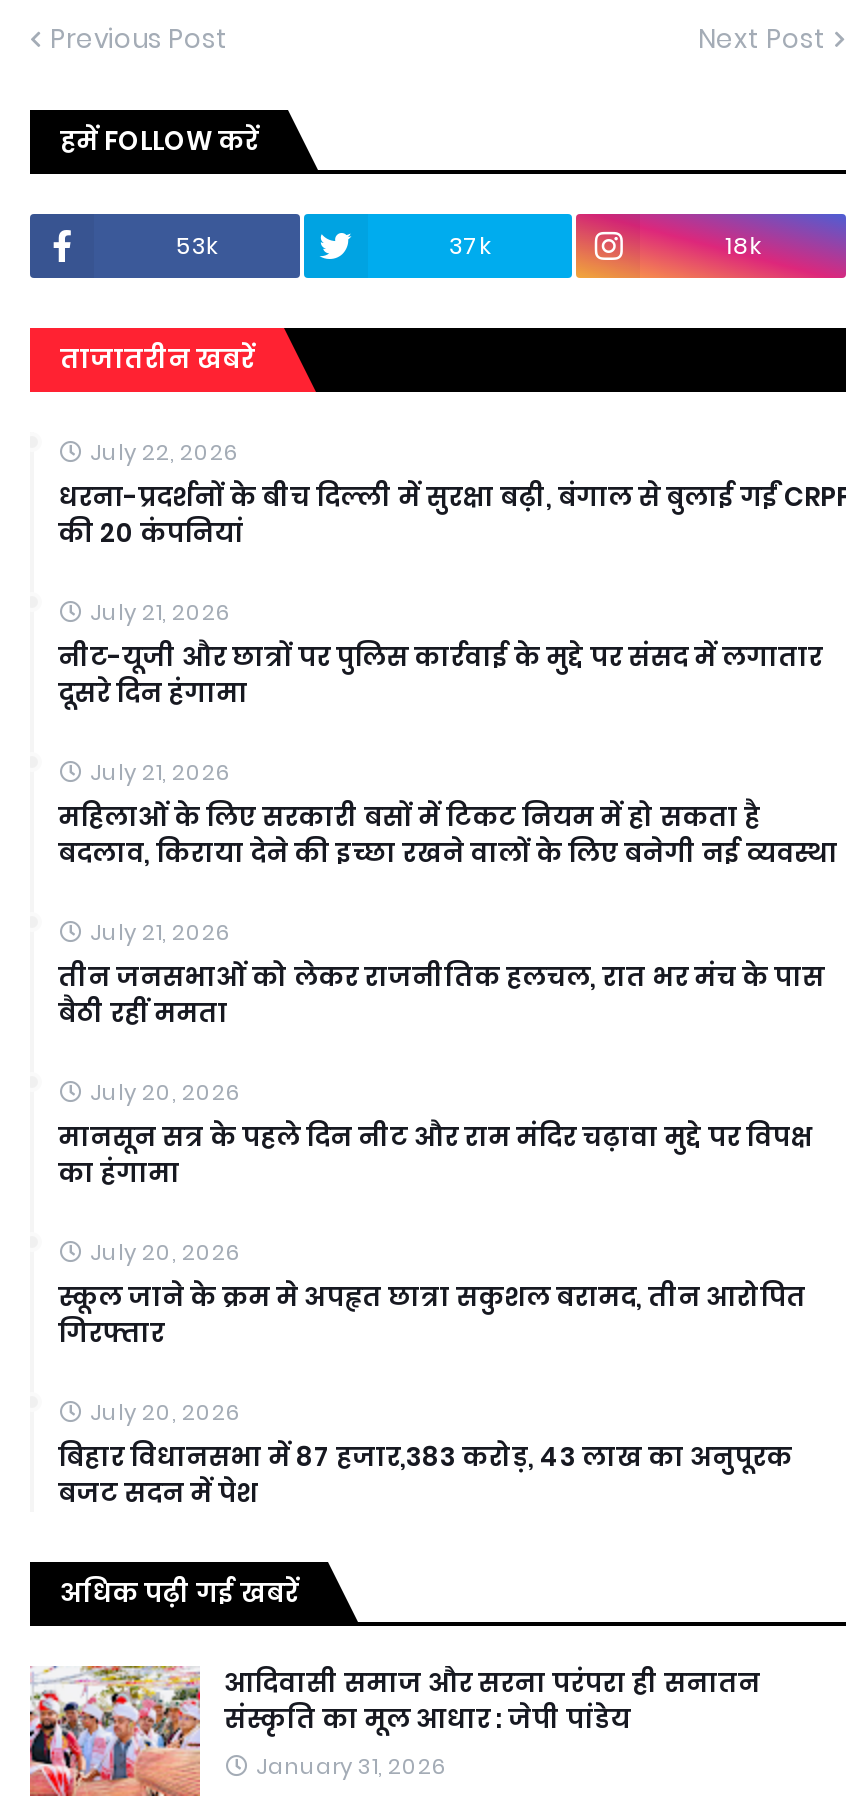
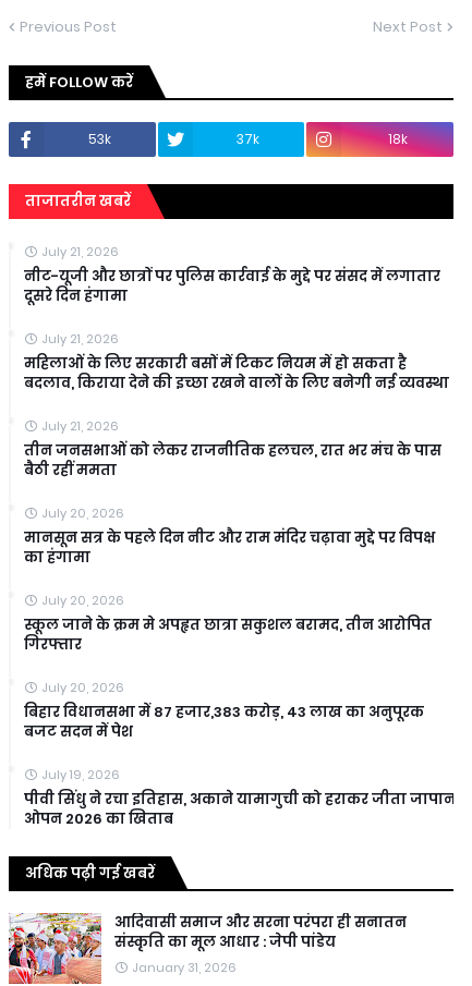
[58,435,850,551] July 22, 2026 | धरना-प्रदर्शनों के बीच दिल्ली में सुरक्षा बढ़ी, बंगाल से बुलाई गईं CRPF | की 20 कंपनियां -> none
moved [58,595,838,1511] -> [24,242,449,741]: July 21, 2026 | नीट-यूजी और छात्रों पर पुलिस कार्रवाई के मुद्दे पर संसद में लगातार | दूसरे दिन हंगामा | ... | बिहार विधानसभा में 87 हजार,383 करोड़, 43 लाख का अनुपूरक | बजट सदन में पेश
none -> [24,765,456,829] July 19, 2026 | पीवी सिंधु ने रचा इतिहास, अकाने यामागुची को हराकर जीता जापान | ओपन 2026 का खिताब

